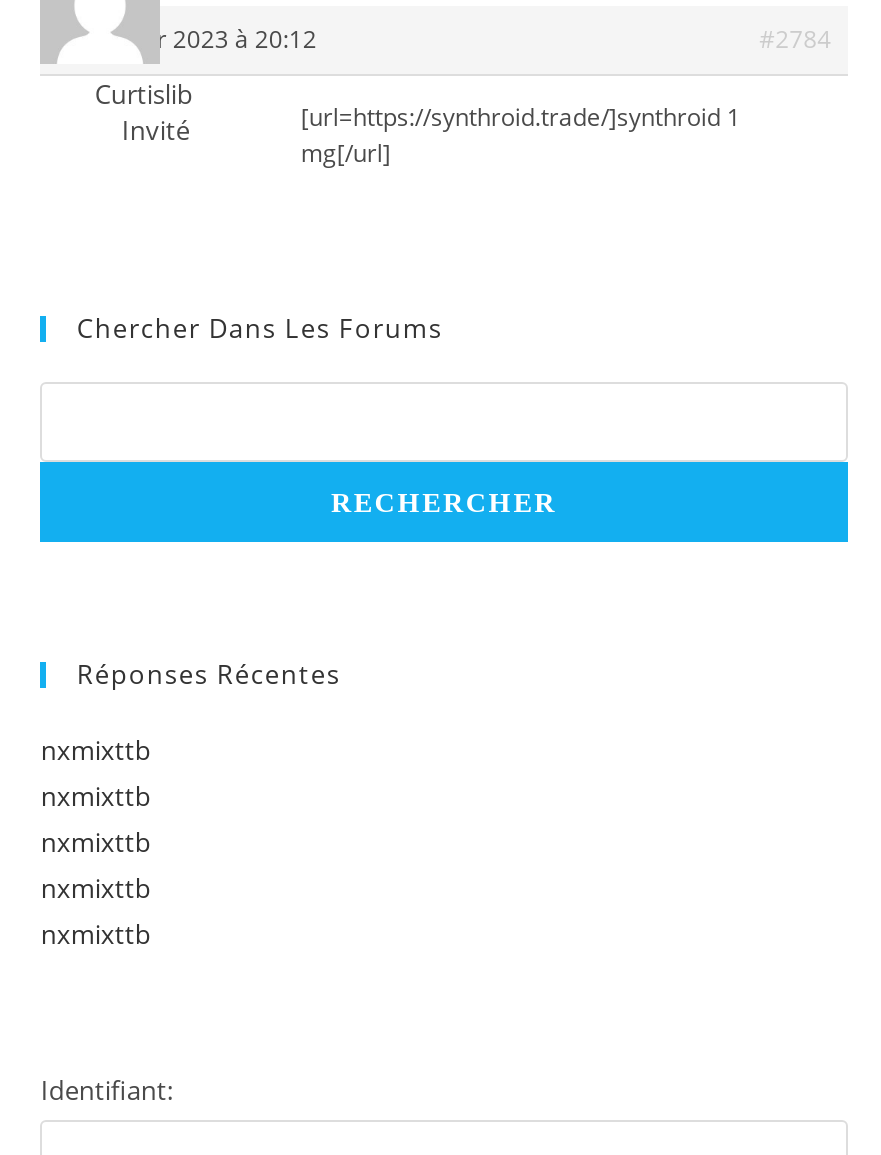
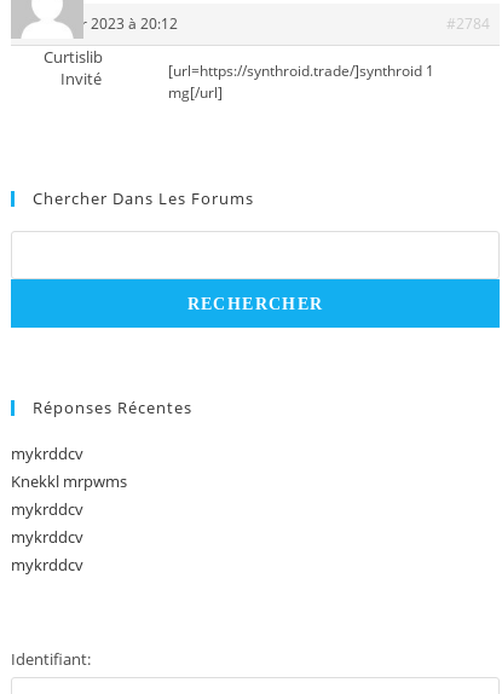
[41,732,151,952] nxmixttb | nxmixttb | nxmixttb | nxmixttb | nxmixttb -> [11,443,127,576] mykrddcv | Knekkl mrpwms | mykrddcv | mykrddcv | mykrddcv

